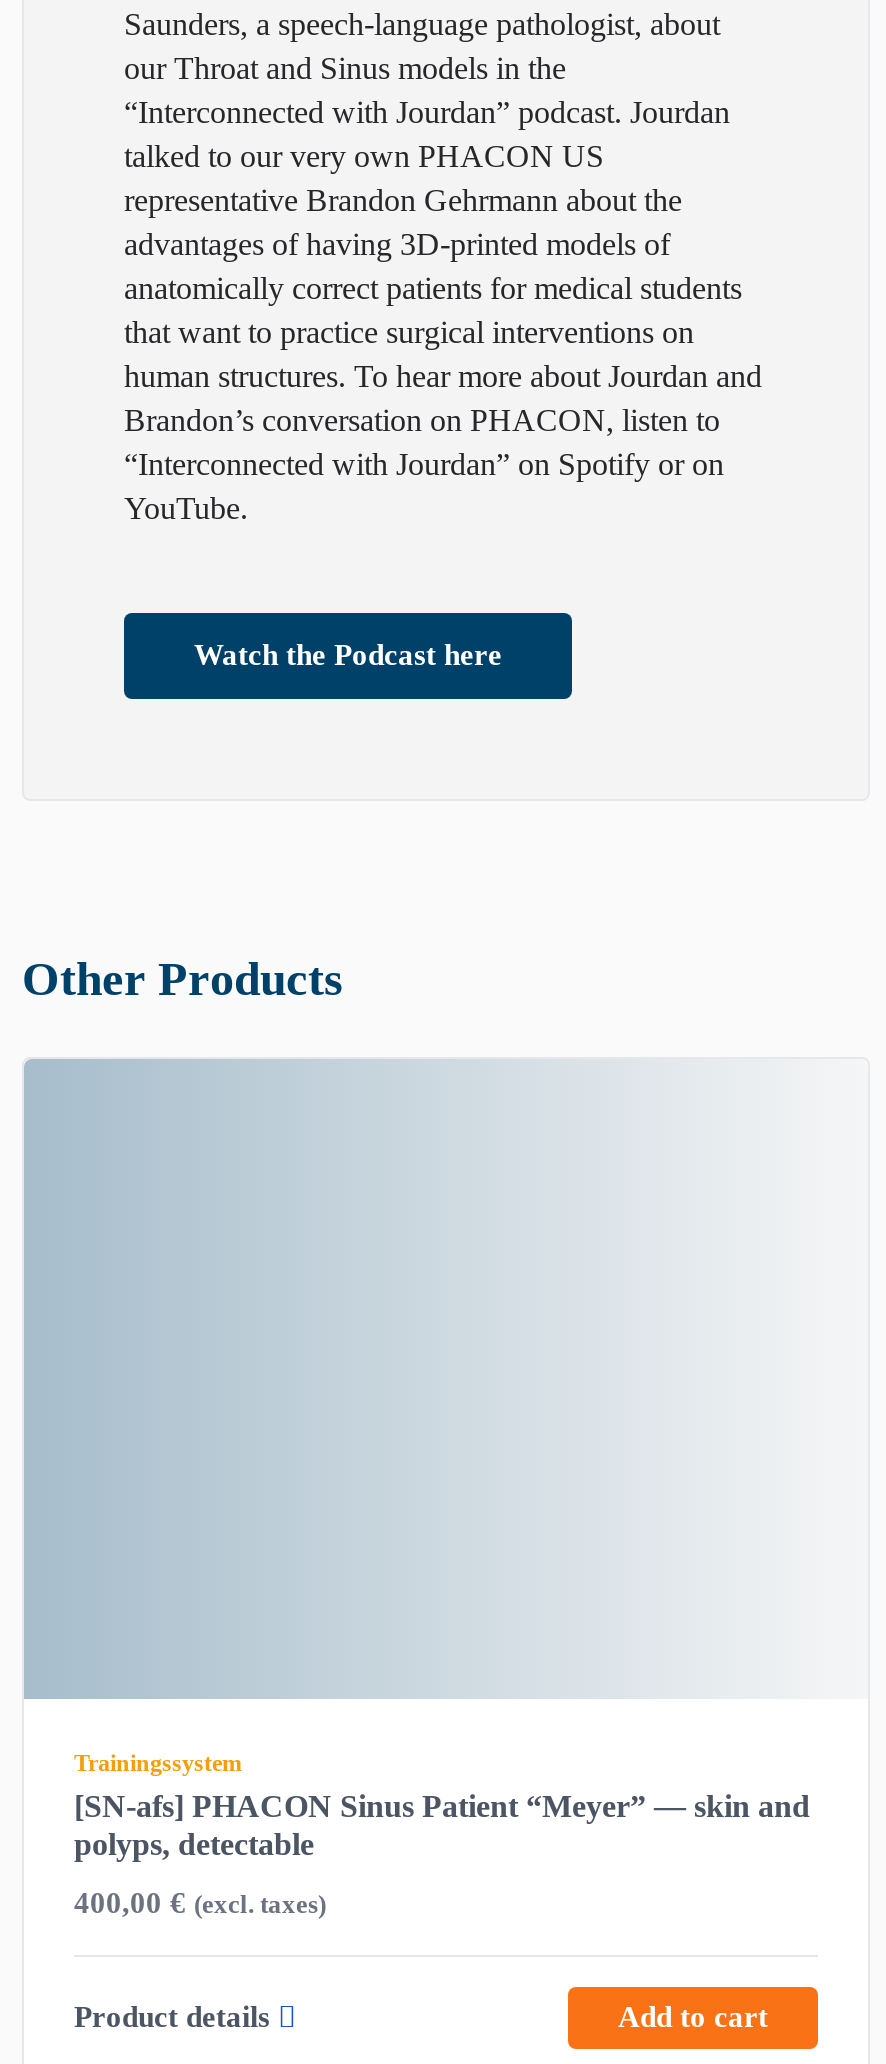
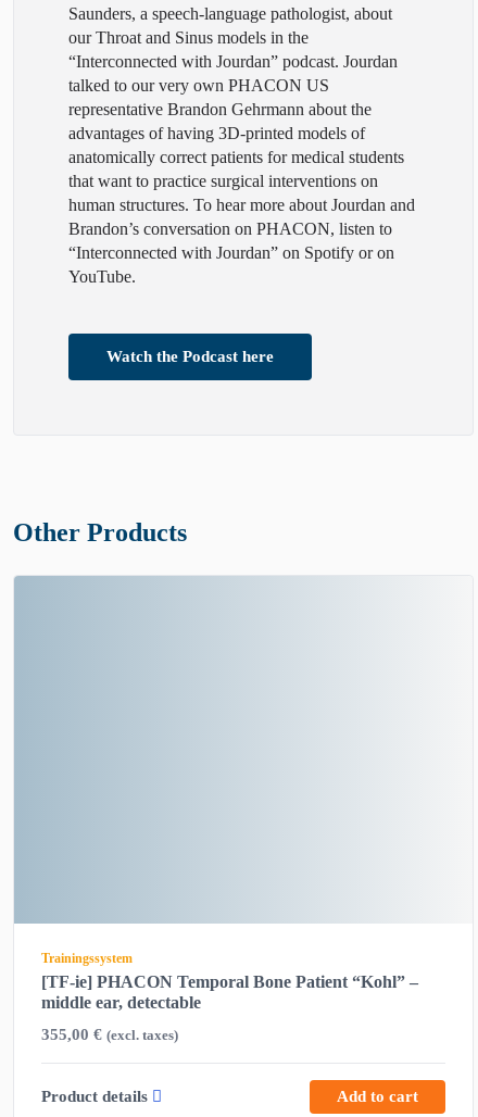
[74,1789,810,1861] [SN-afs] PHACON Sinus Patient “Meyer” — skin and | polyps, detectable -> [41,972,418,1011] [TF-ie] PHACON Temporal Bone Patient “Kohl” – | middle ear, detectable
[74,1887,326,1919] 400,00 € (excl. taxes) -> [41,1025,178,1043] 355,00 € (excl. taxes)

